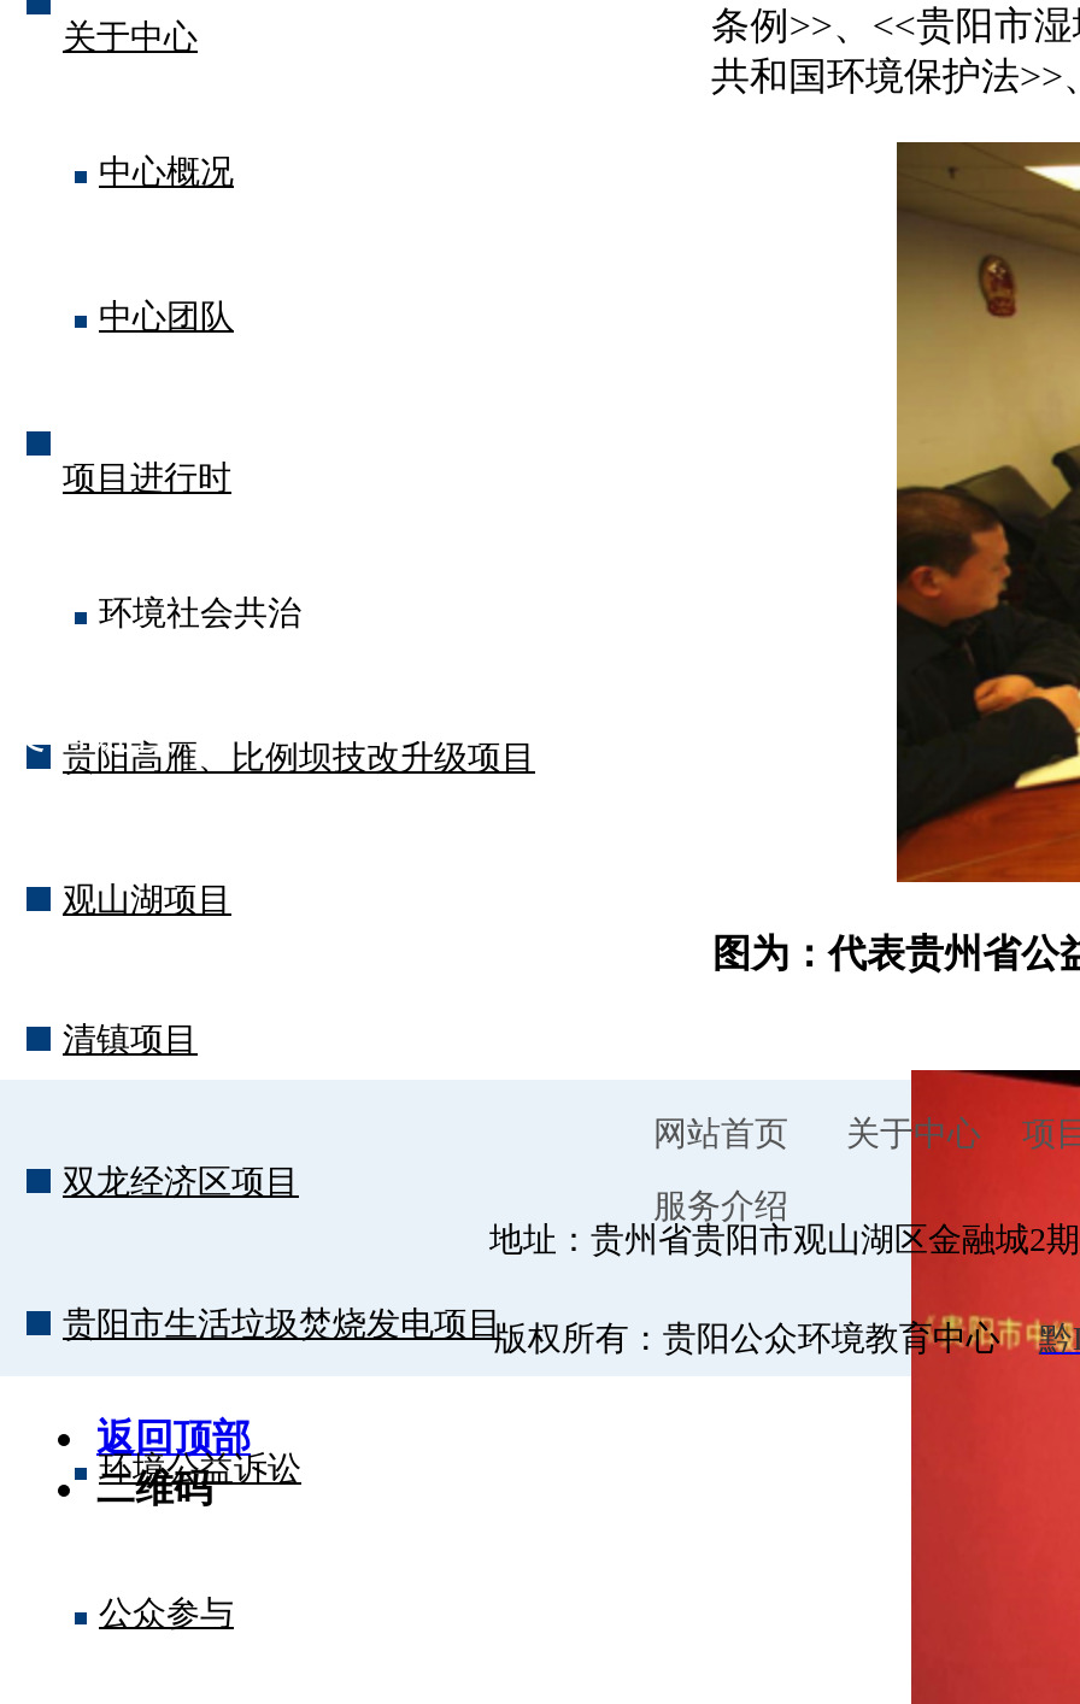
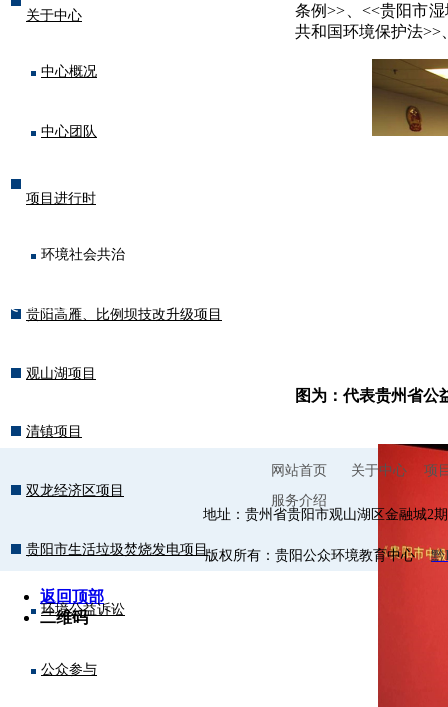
[894,328,1073,885] [image] -> none

